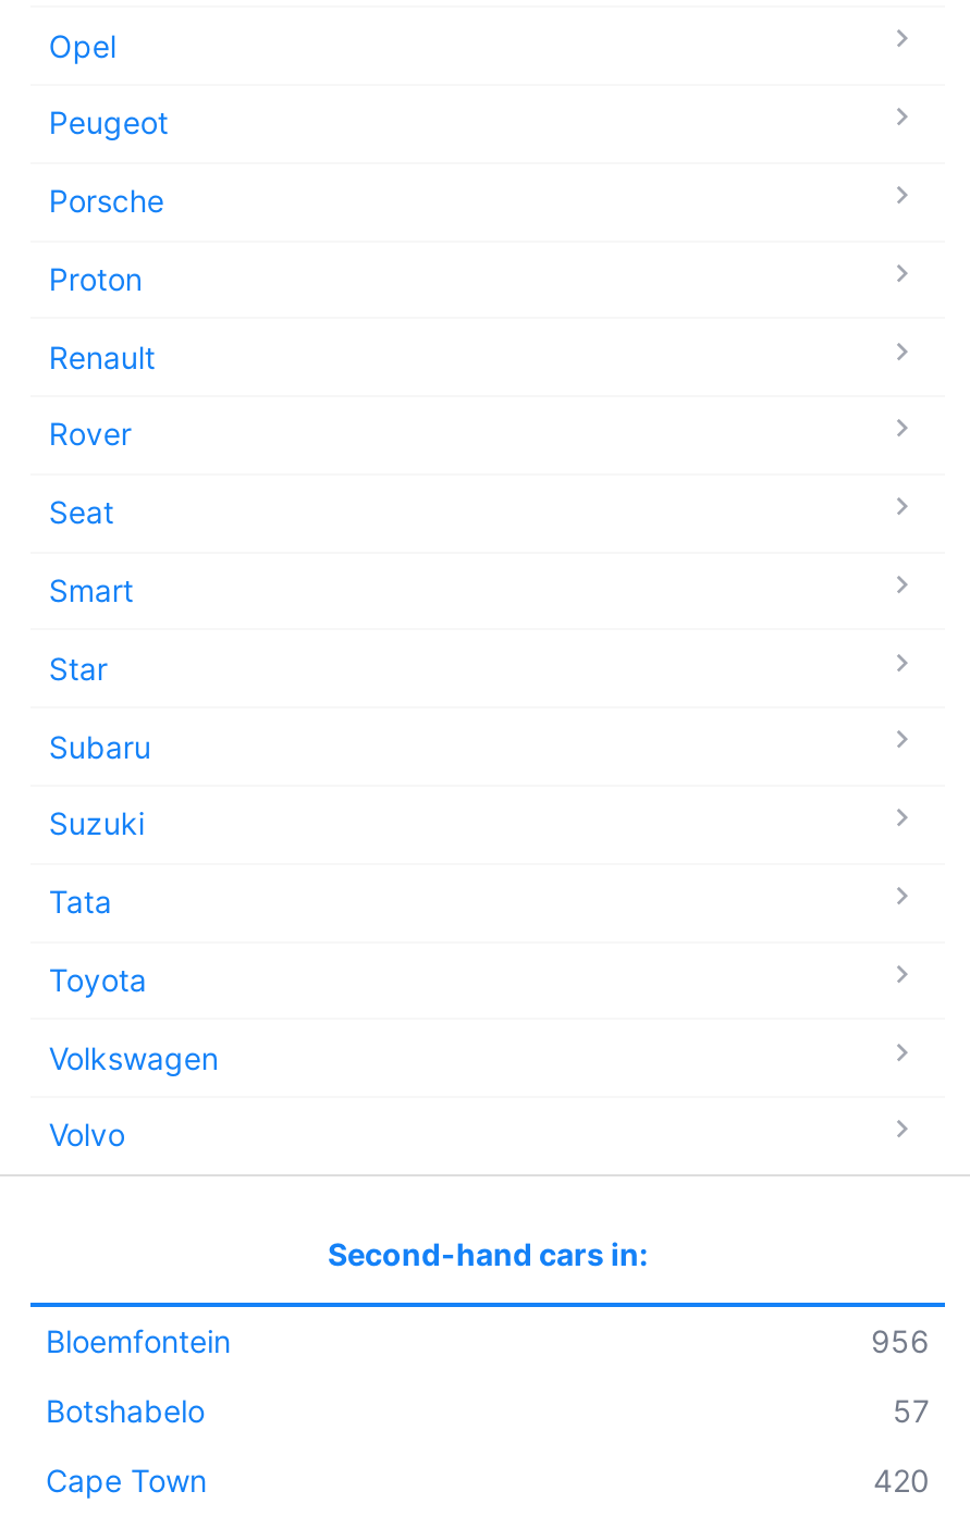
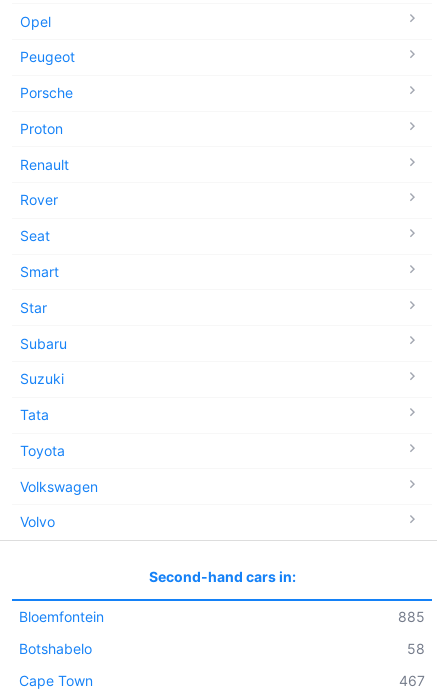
[871,1322,930,1359] 956 -> [398,608,425,625] 885
[893,1392,930,1429] 57 -> [407,640,425,657] 58
[873,1461,930,1498] 420 -> [399,672,425,689] 467

